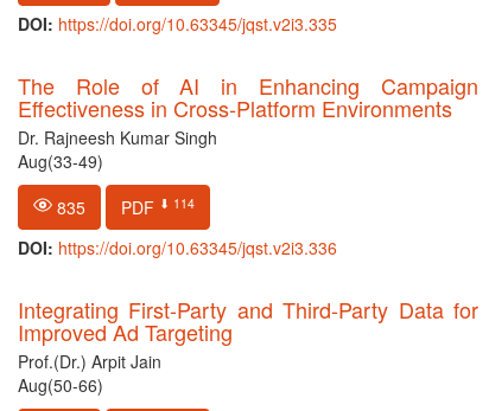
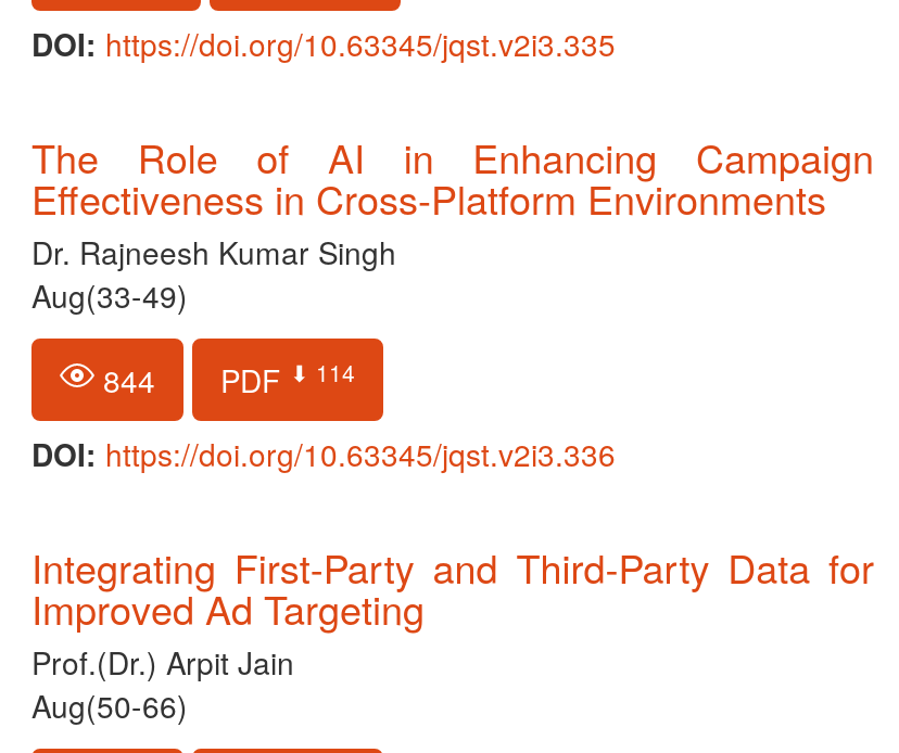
[57,195,85,219] 835 -> [103,358,155,401] 844

